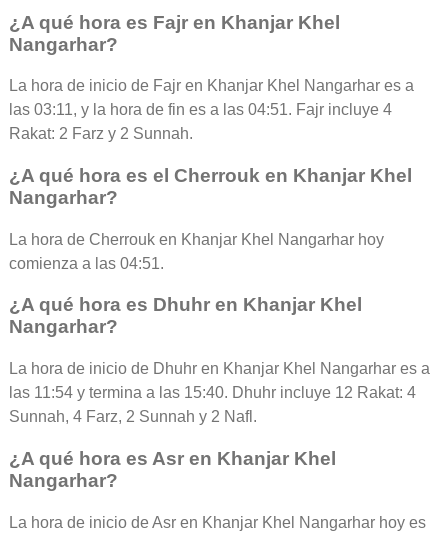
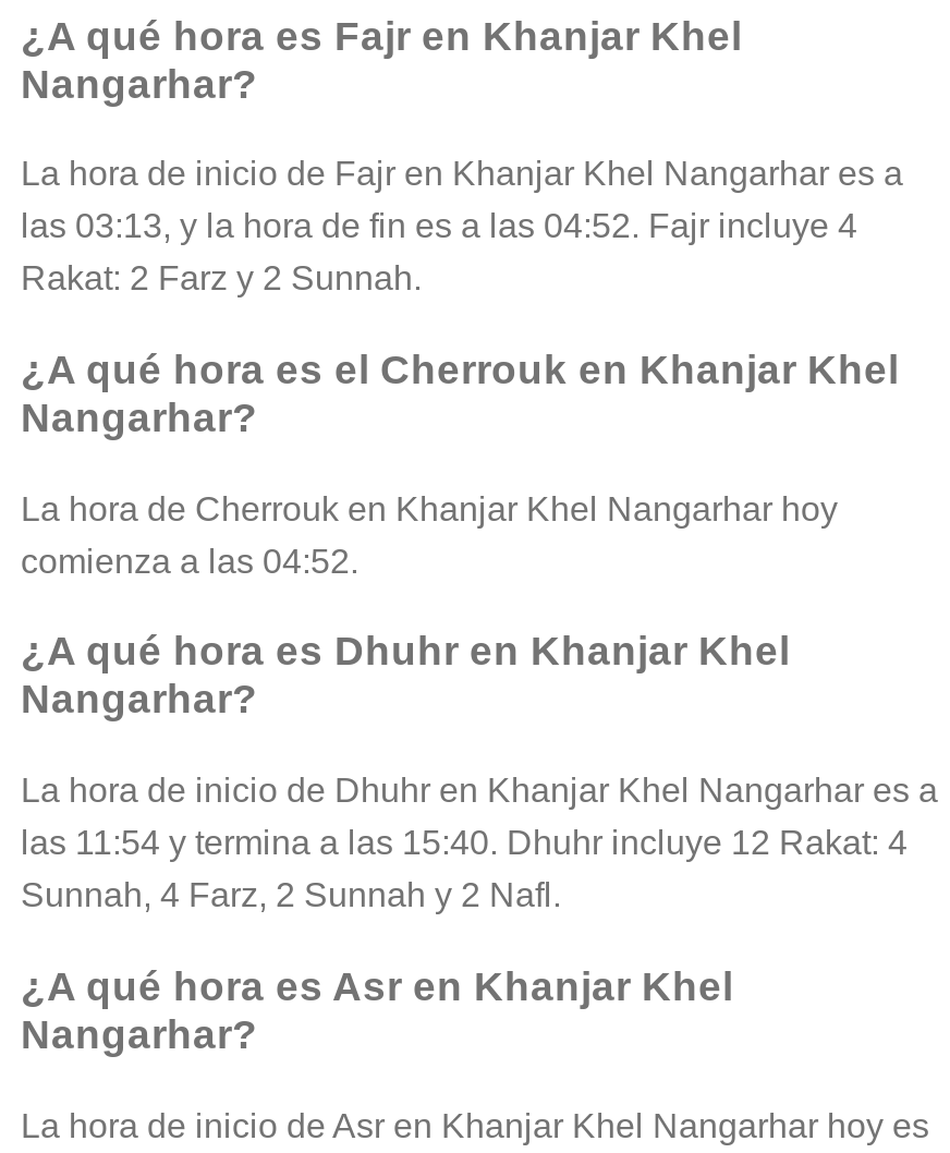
[9,101,392,118] las 03:11, y la hora de fin es a las 04:51. Fajr incluye 4 -> [21,207,857,245] las 03:13, y la hora de fin es a las 04:52. Fajr incluye 4
[9,255,164,272] comienza a las 04:51. -> [21,542,358,579] comienza a las 04:52.

